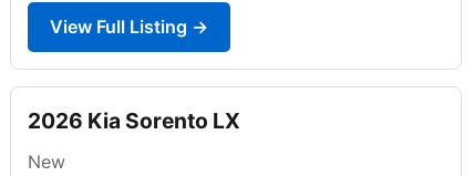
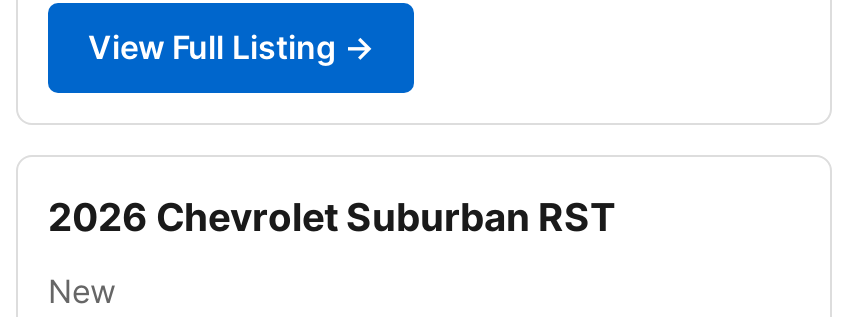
[28,107,240,134] 2026 Kia Sorento LX -> [48,193,616,241] 2026 Chevrolet Suburban RST

